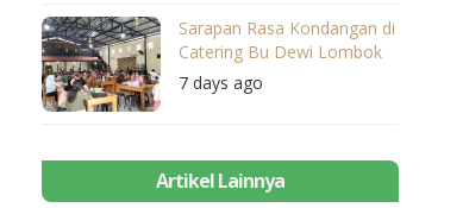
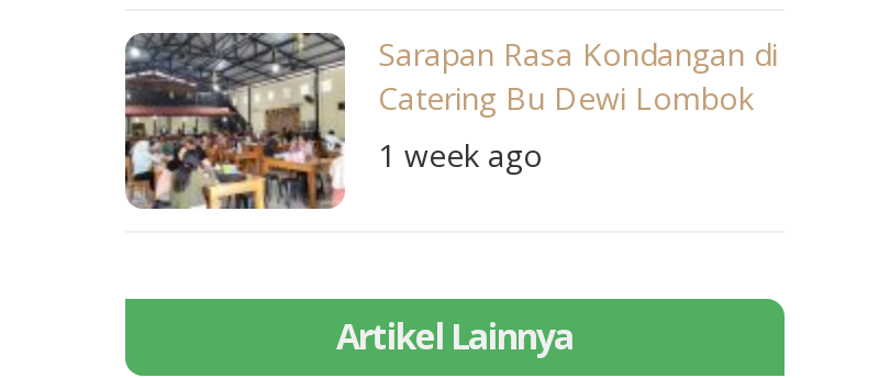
[179,71,263,94] 7 days ago -> [378,135,543,177] 1 week ago

